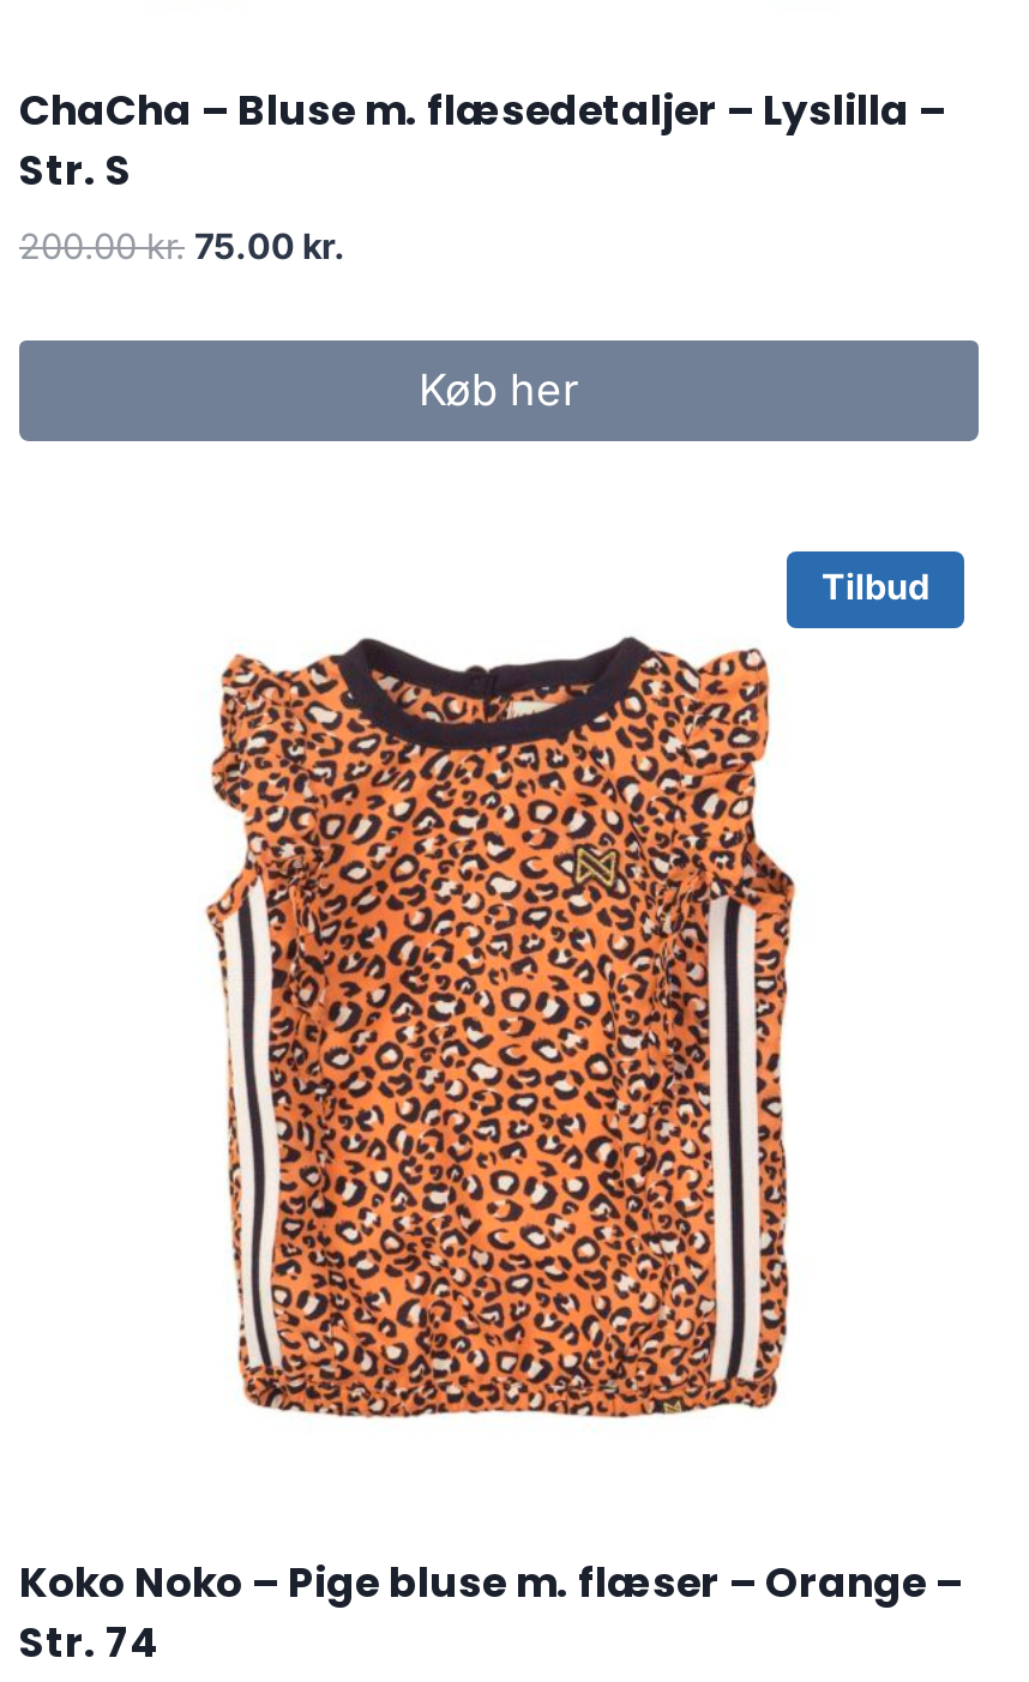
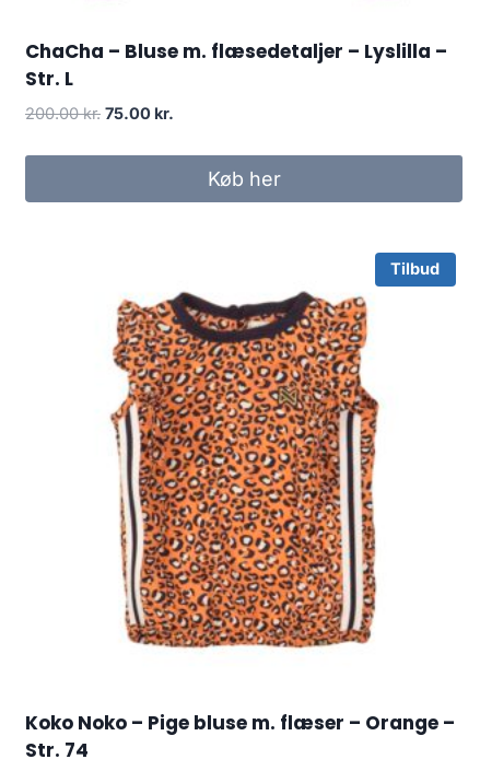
[19,142,132,200] Str. S -> [25,66,73,92] Str. L

